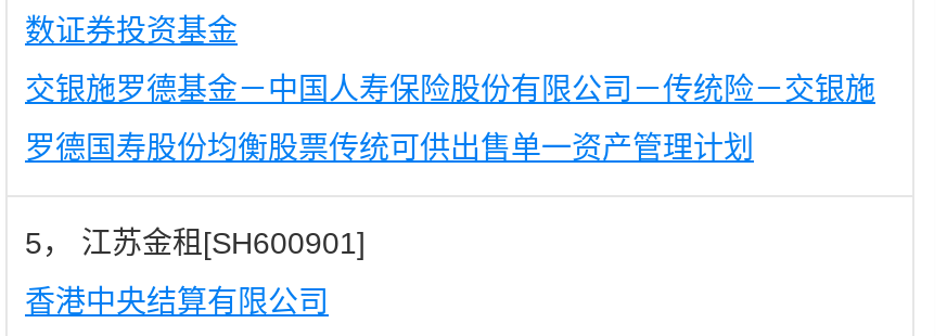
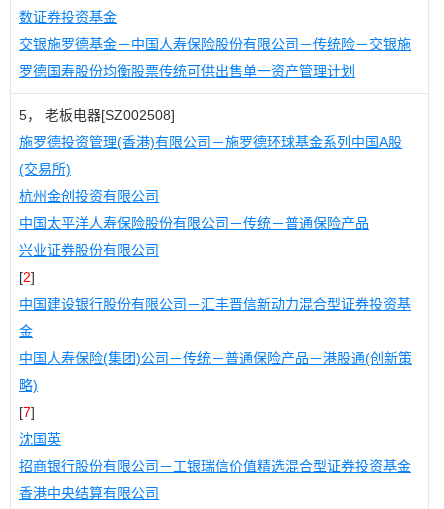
[25,225,366,260] 5， 江苏金租[SH600901] -> [19,107,412,474] 5， 老板电器[SZ002508] | 施罗德投资管理(香港)有限公司－施罗德环球基金系列中国A股 | (交易所) | 杭州金创投资有限公司 | 中国太平洋人寿保险股份有限公司－传统－普通保险产品 | 兴业证券股份有限公司 | [2] | 中国建设银行股份有限公司－汇丰晋信新动力混合型证券投资基 | 金 | 中国人寿保险(集团)公司－传统－普通保险产品－港股通(创新策 | 略) | [7] | 沈国英 | 招商银行股份有限公司－工银瑞信价值精选混合型证券投资基金

